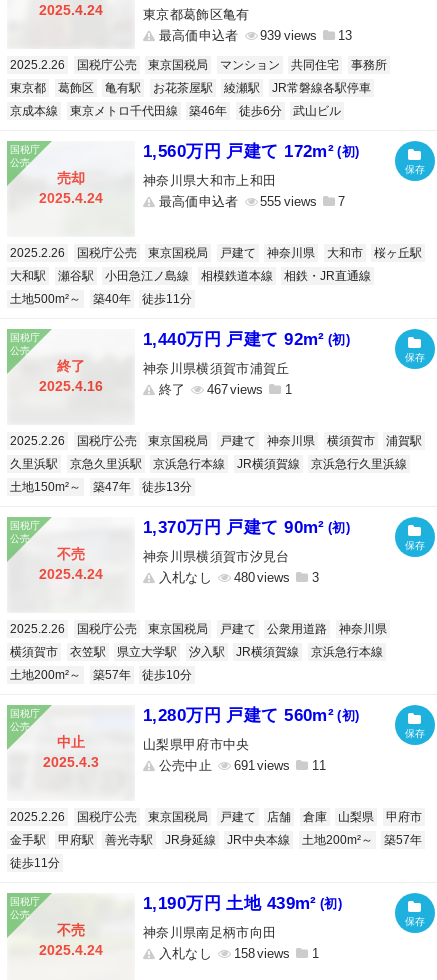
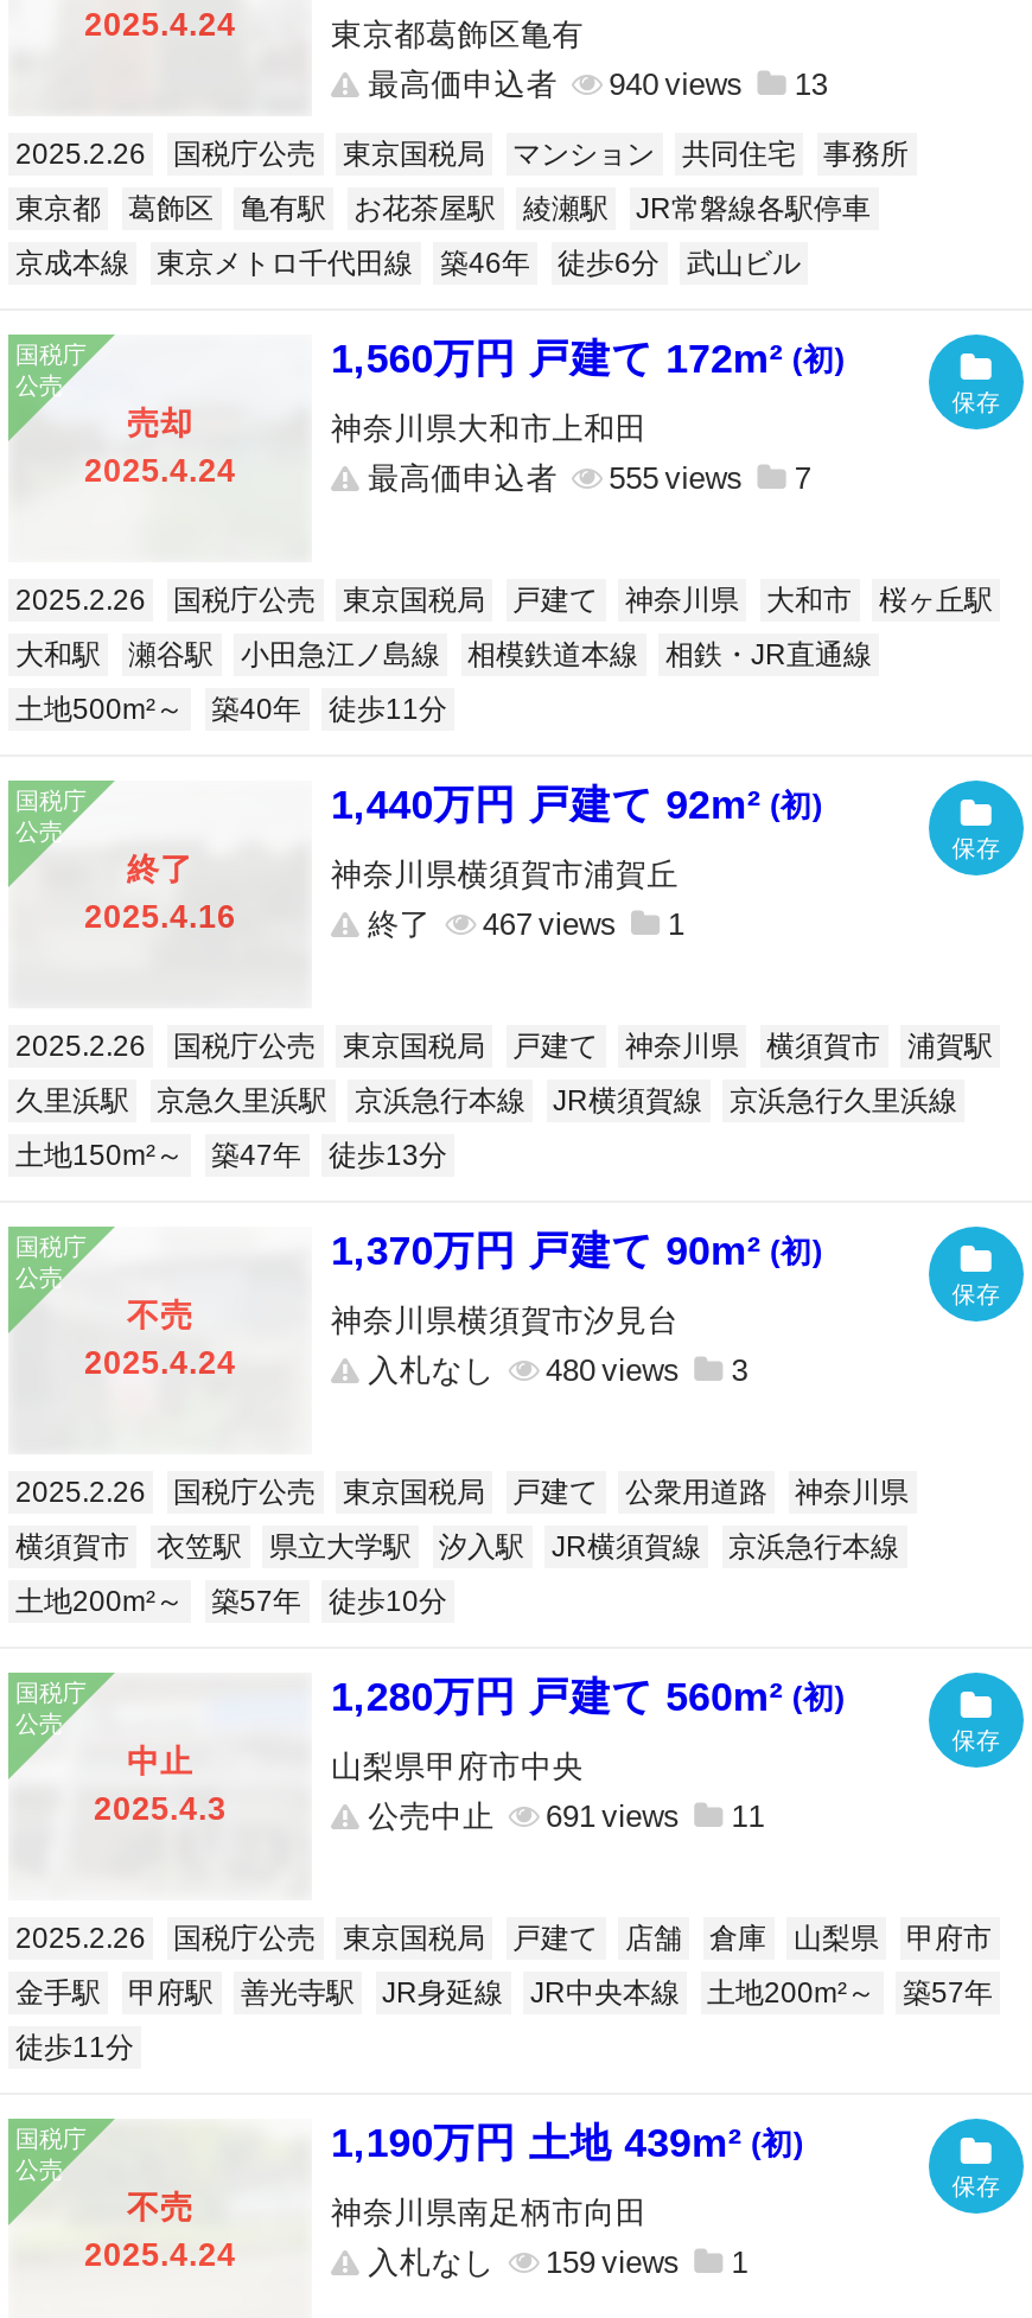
[159,28,281,43] 最高価申込者 939 -> [368,66,659,102] 最高価申込者 940
[159,946,254,961] 入札なし 158 -> [368,2244,595,2280] 入札なし 159

